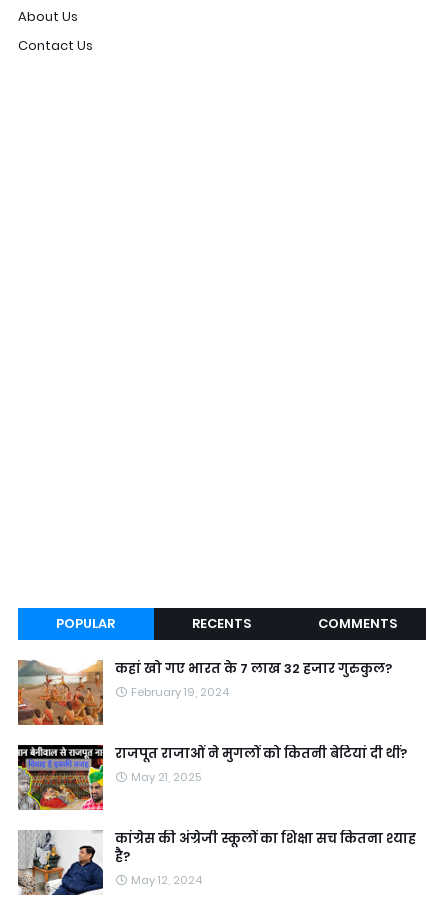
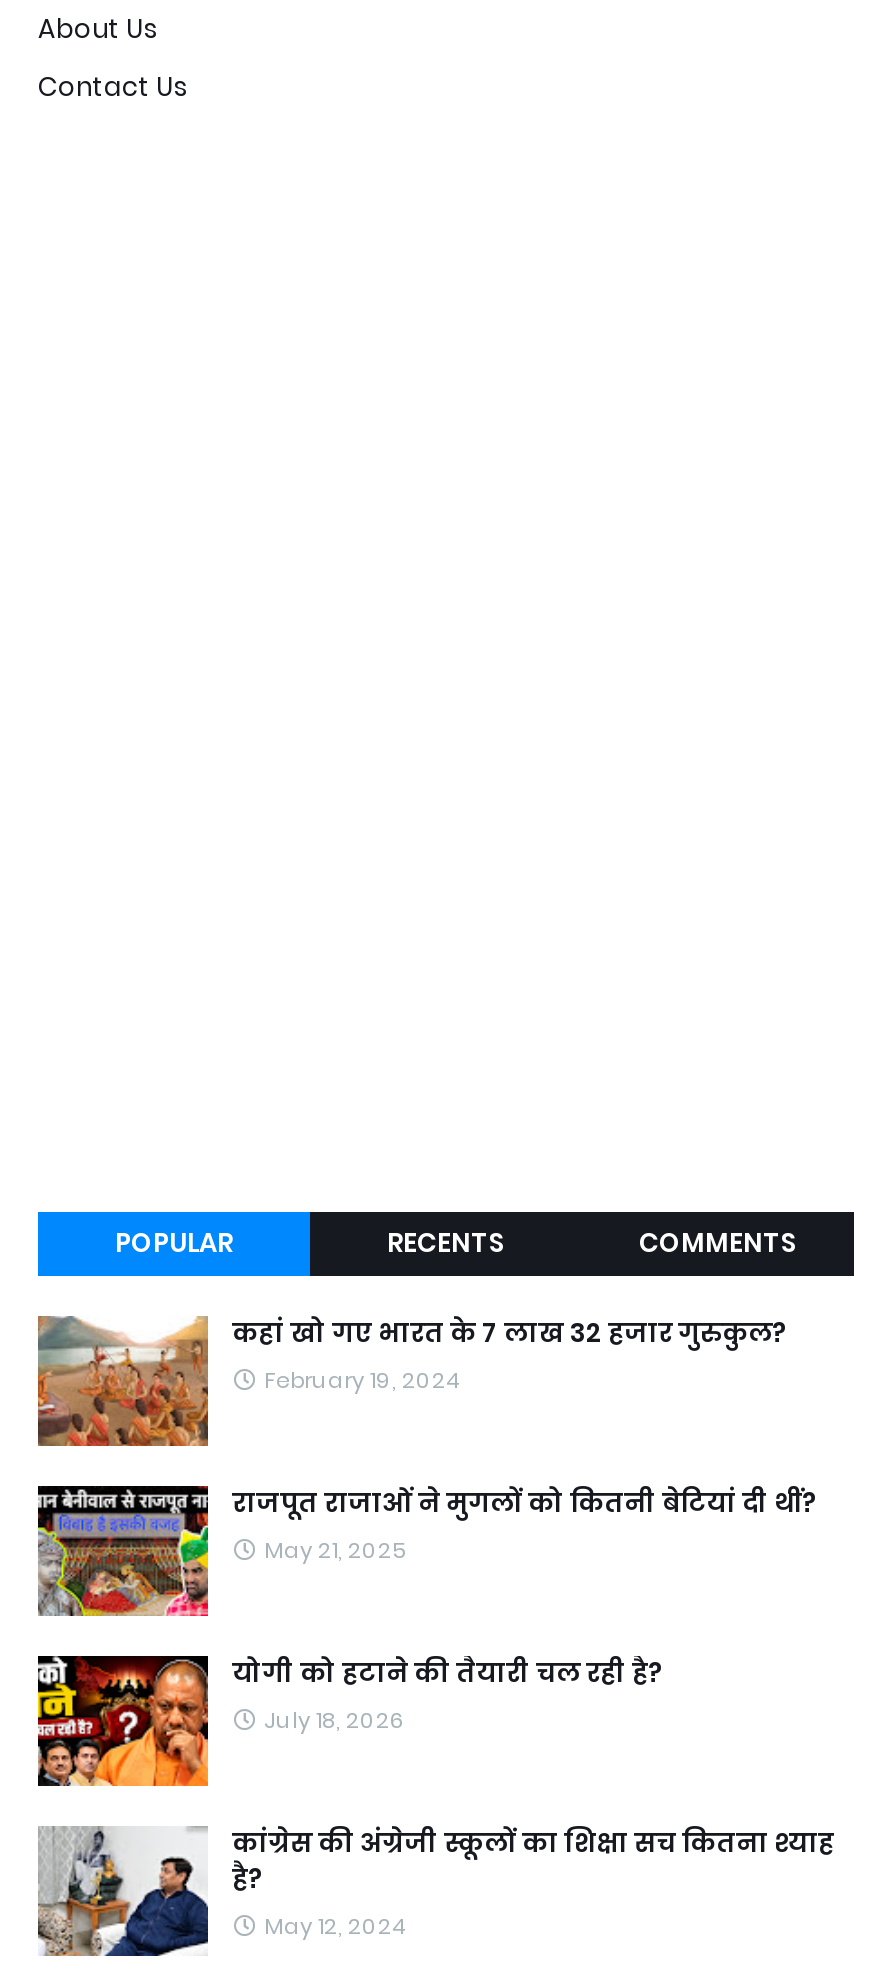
none -> [36,1654,662,1788] [image] | योगी को हटाने की तैयारी चल रही है? | July 18, 2026

